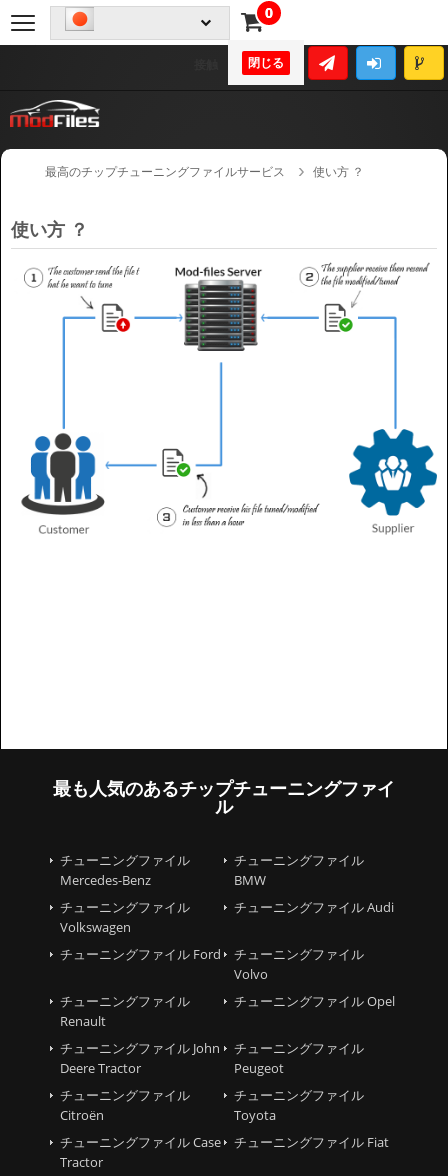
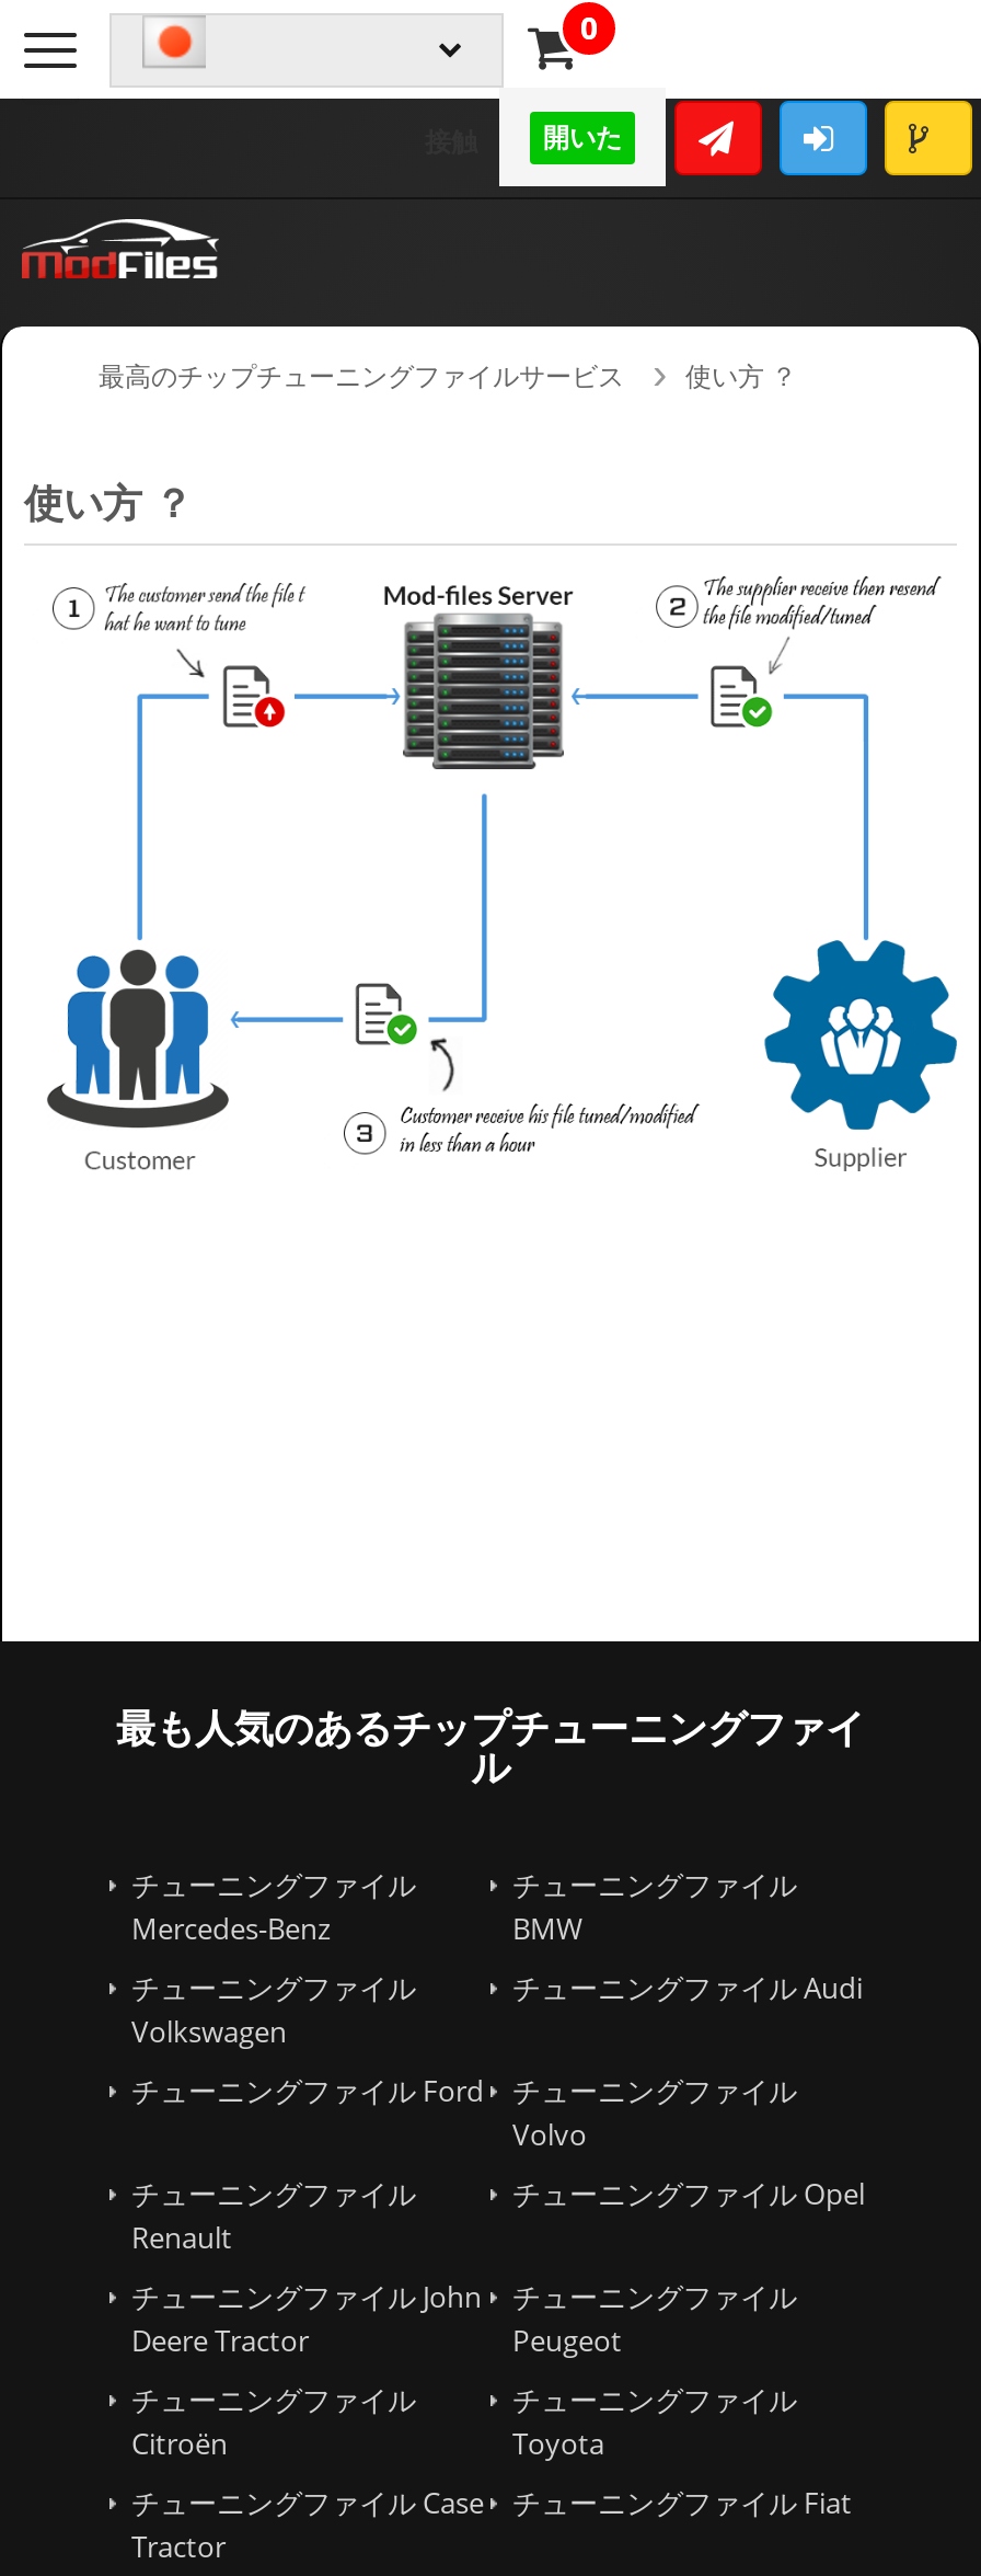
[248,54,284,71] 閉じる -> [543,118,622,156] 開いた

